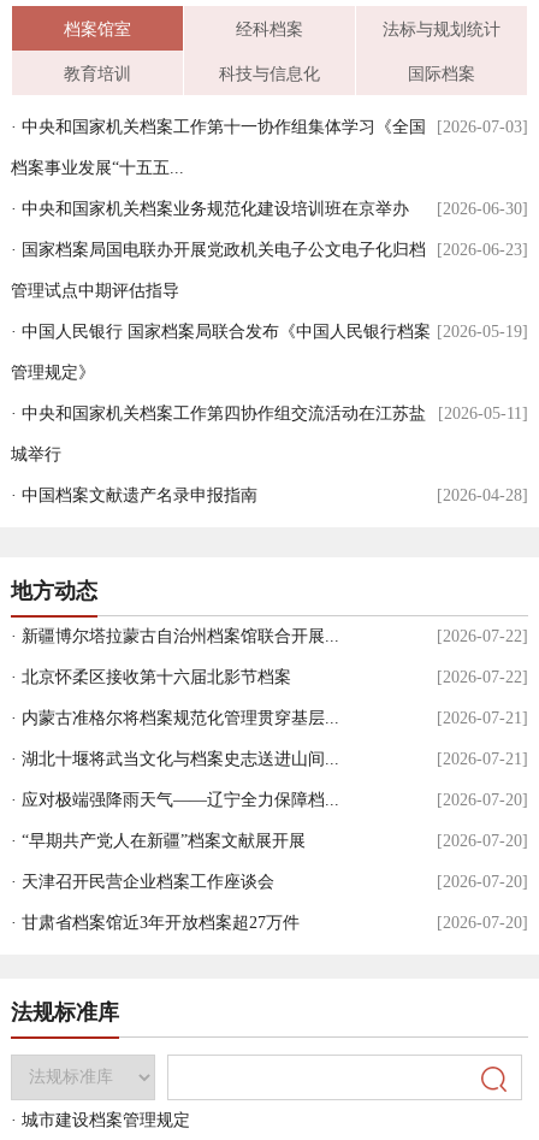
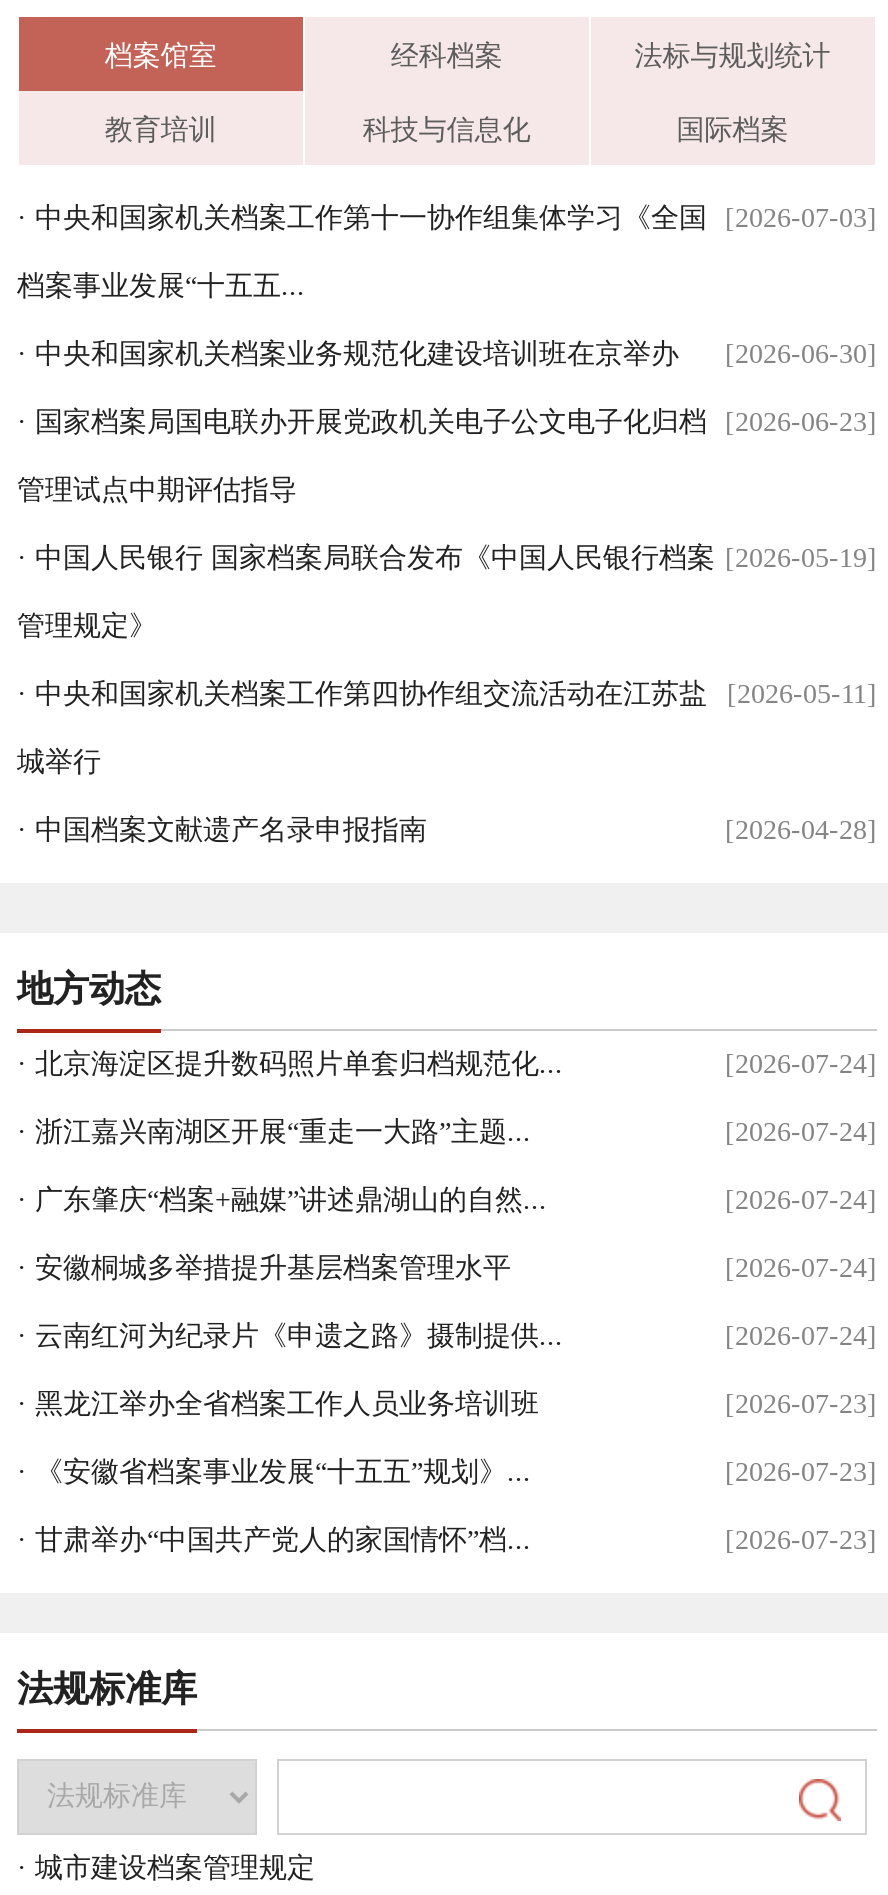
[11,627,528,645] [2026-07-22] | ·新疆博尔塔拉蒙古自治州档案馆联合开展... -> [17,1049,877,1079] [2026-07-24] | ·北京海淀区提升数码照片单套归档规范化...
[11,668,528,686] [2026-07-22] | ·北京怀柔区接收第十六届北影节档案 -> [17,1117,877,1147] [2026-07-24] | ·浙江嘉兴南湖区开展“重走一大路”主题...
[11,709,528,727] [2026-07-21] | ·内蒙古准格尔将档案规范化管理贯穿基层... -> [17,1185,877,1215] [2026-07-24] | ·广东肇庆“档案+融媒”讲述鼎湖山的自然...
[11,750,528,768] [2026-07-21] | ·湖北十堰将武当文化与档案史志送进山间... -> [17,1253,877,1283] [2026-07-24] | ·安徽桐城多举措提升基层档案管理水平
[11,791,528,809] [2026-07-20] | ·应对极端强降雨天气——辽宁全力保障档... -> [17,1321,877,1351] [2026-07-24] | ·云南红河为纪录片《申遗之路》摄制提供...
[11,832,528,850] [2026-07-20] | · “早期共产党人在新疆”档案文献展开展 -> [17,1389,877,1419] [2026-07-23] | ·黑龙江举办全省档案工作人员业务培训班
[11,873,528,891] [2026-07-20] | ·天津召开民营企业档案工作座谈会 -> [17,1457,877,1487] [2026-07-23] | ·《安徽省档案事业发展“十五五”规划》...
[11,914,528,932] [2026-07-20] | ·甘肃省档案馆近3年开放档案超27万件 -> [17,1525,877,1555] [2026-07-23] | ·甘肃举办“中国共产党人的家国情怀”档...

